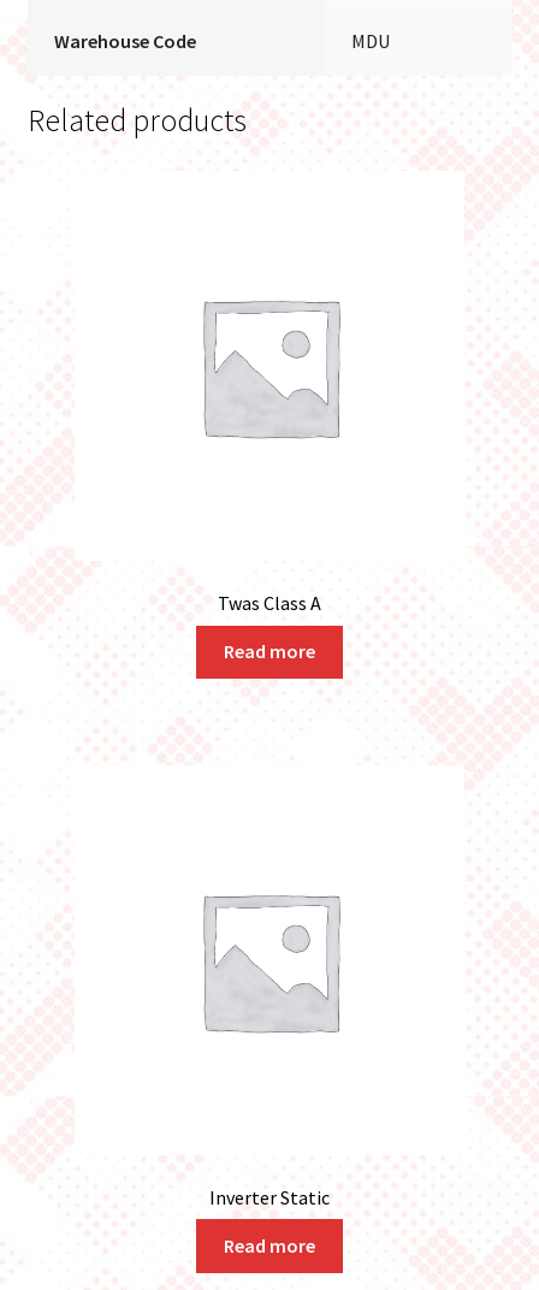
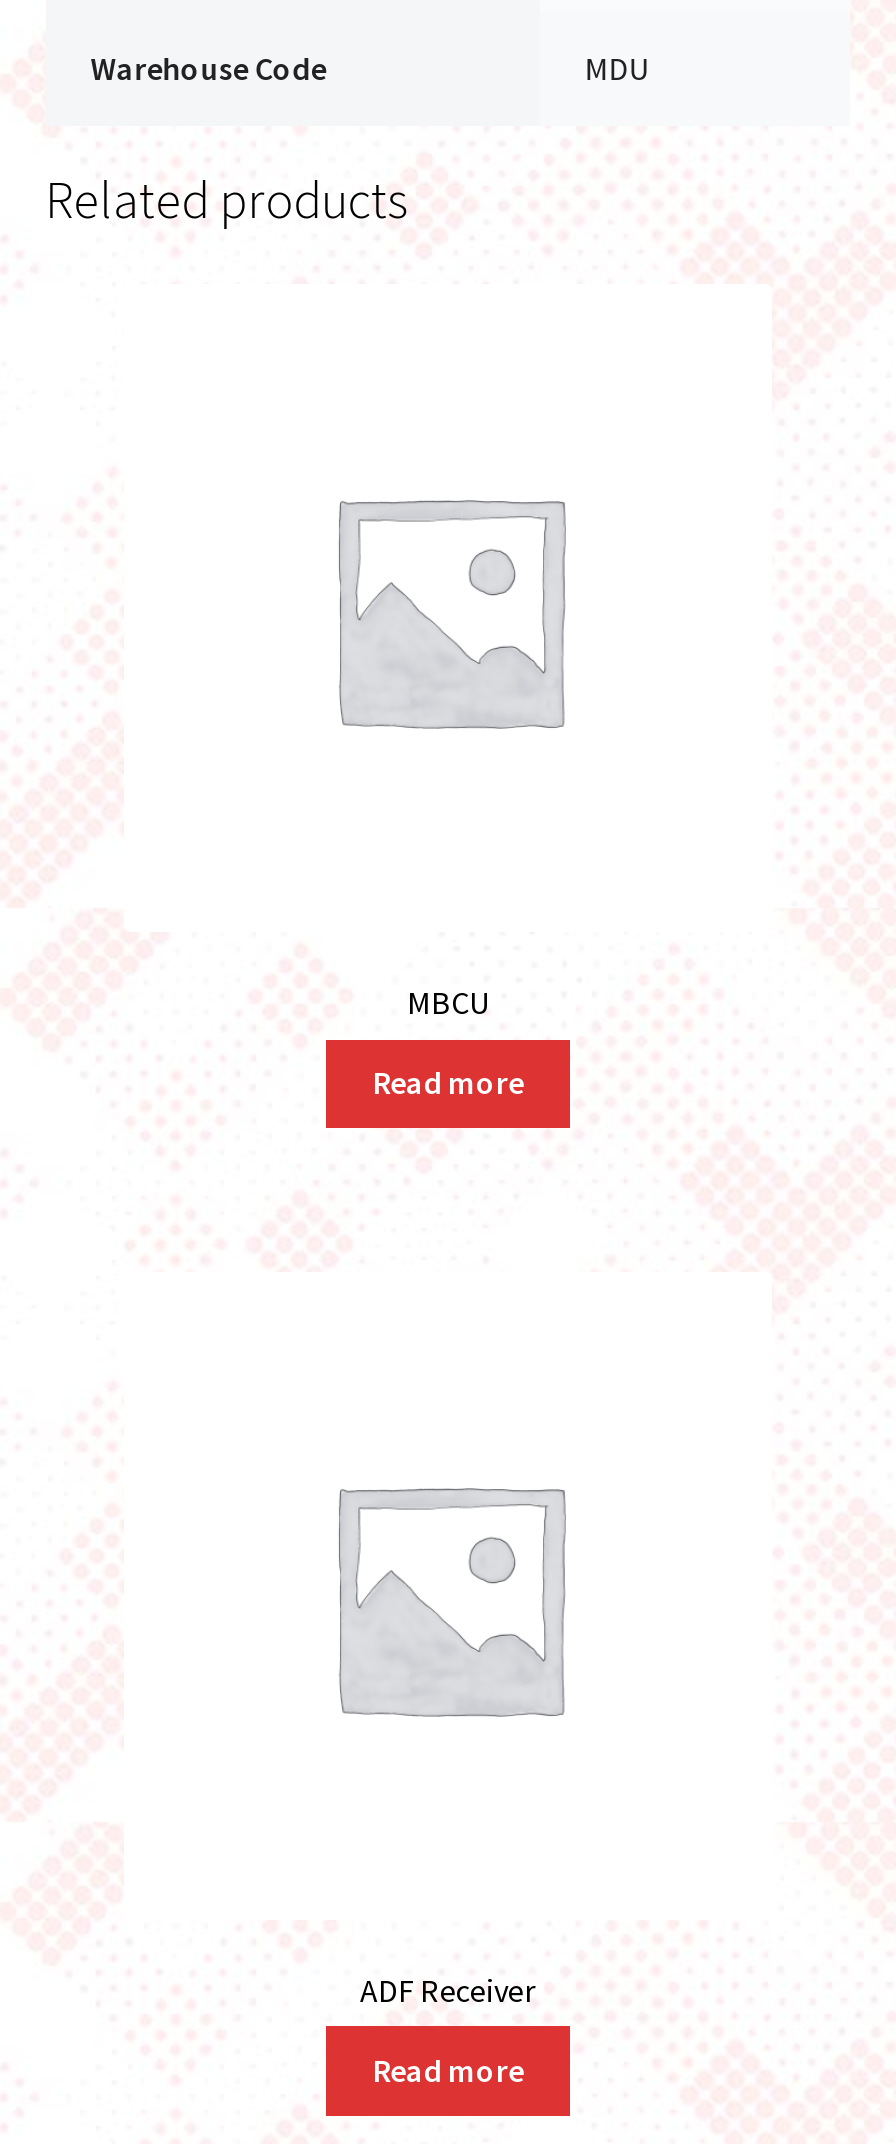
[218,591,321,615] Twas Class A -> [407,982,489,1022] MBCU
[209,1185,330,1209] Inverter Static -> [360,1970,536,2010] ADF Receiver

